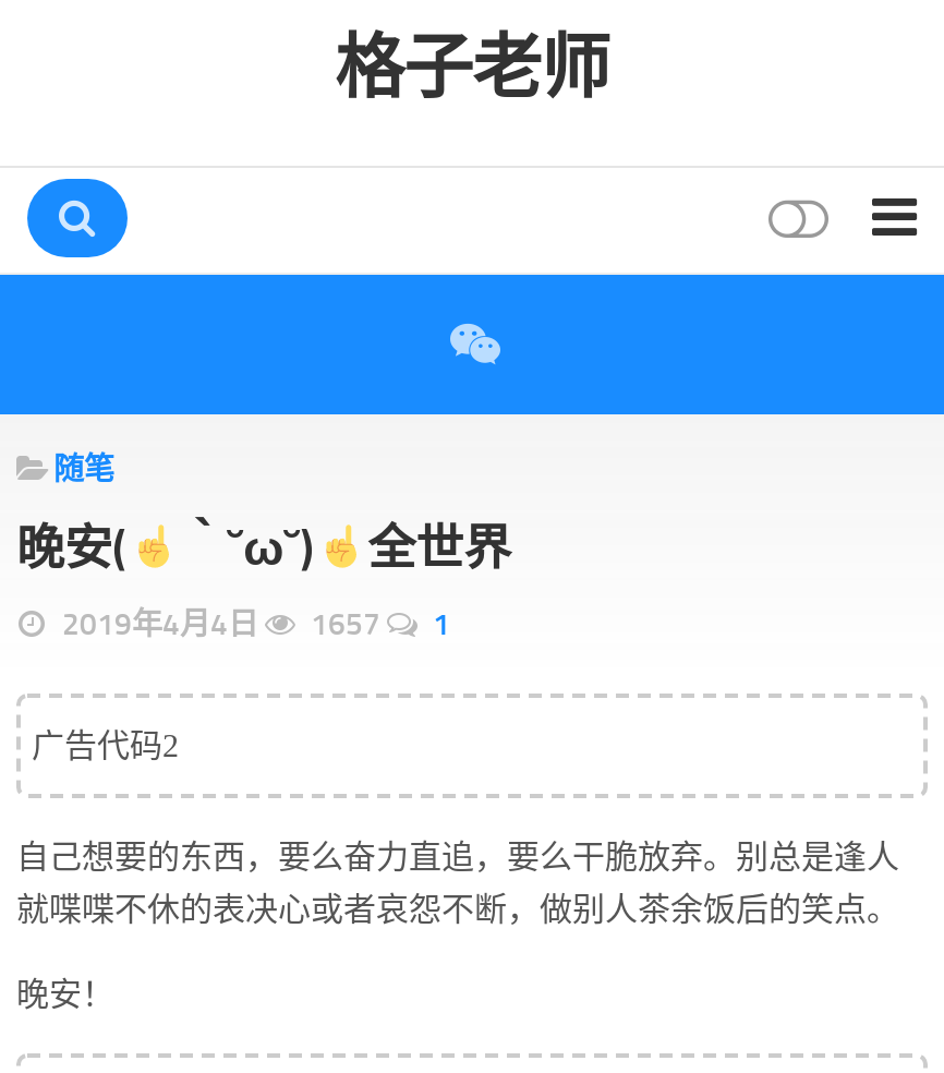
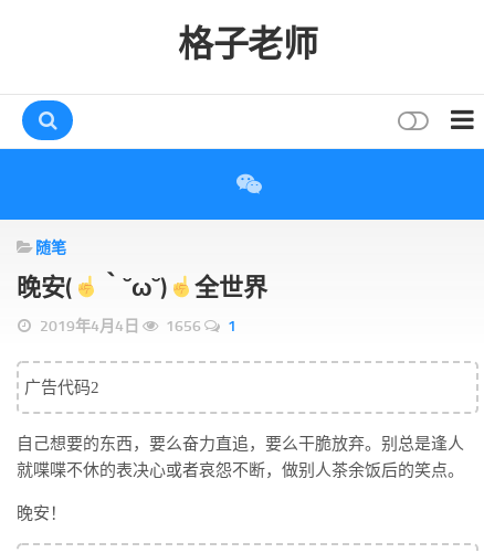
[304,606,387,643] 1657 -> [162,317,204,336] 1656

